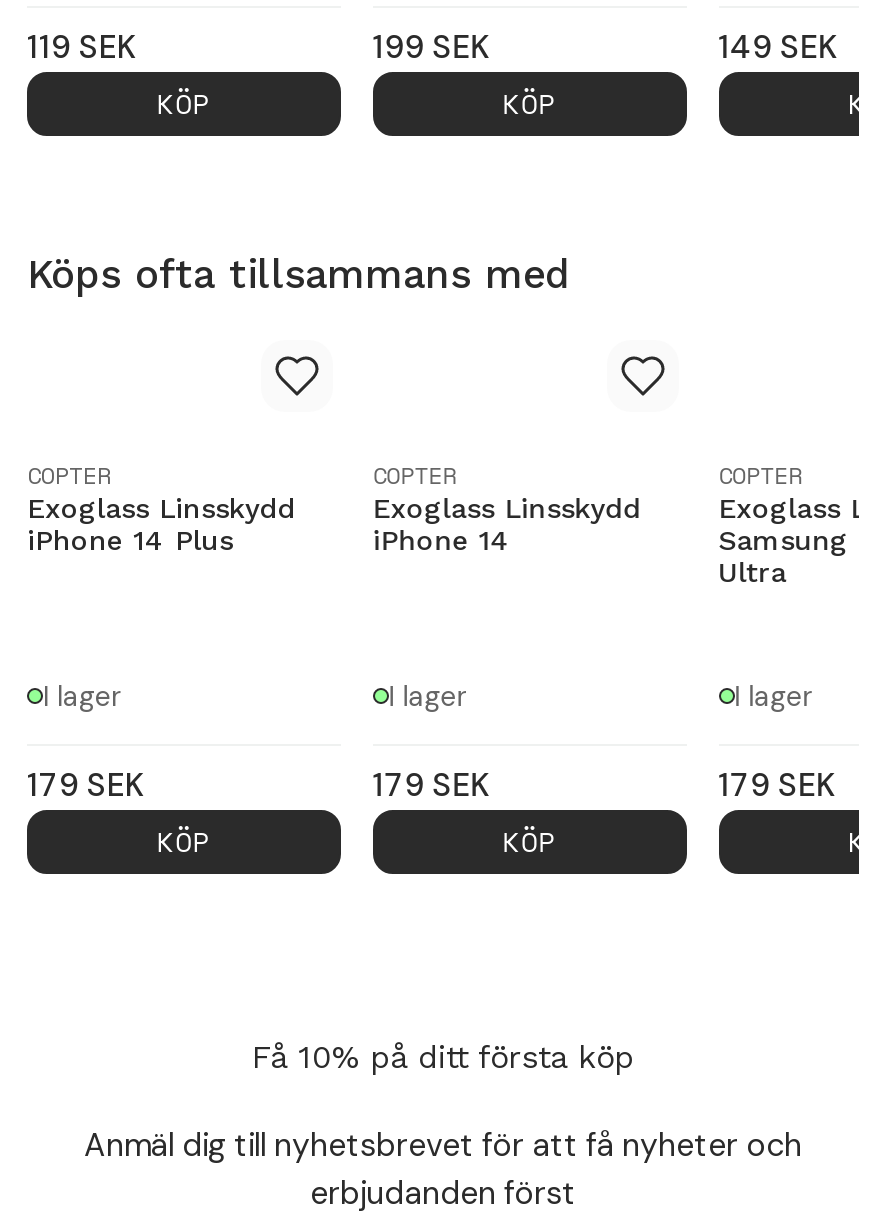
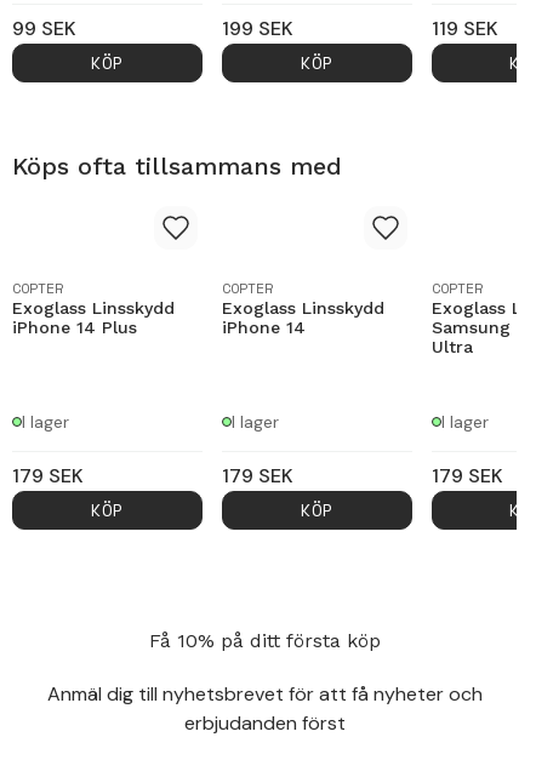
[27,26,137,68] 119 SEK -> [12,16,76,41] 99 SEK
[718,26,838,68] 149 SEK -> [431,16,498,41] 119 SEK

